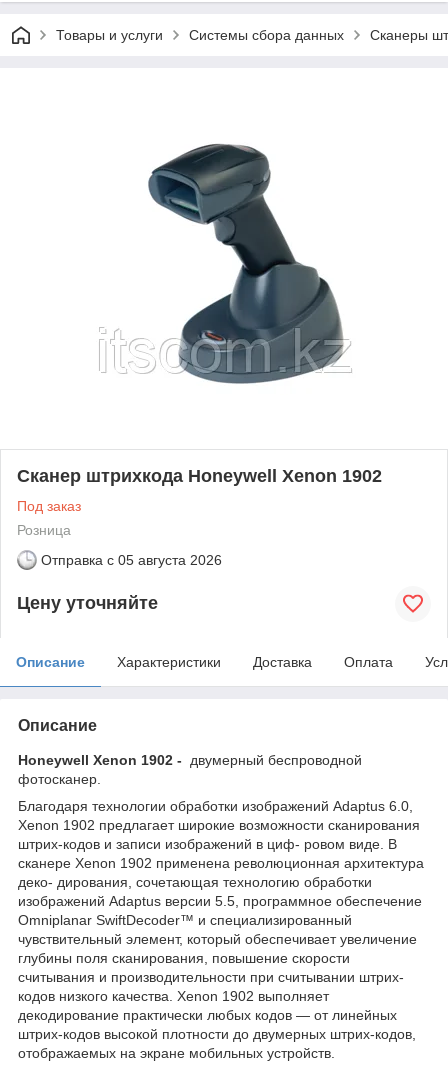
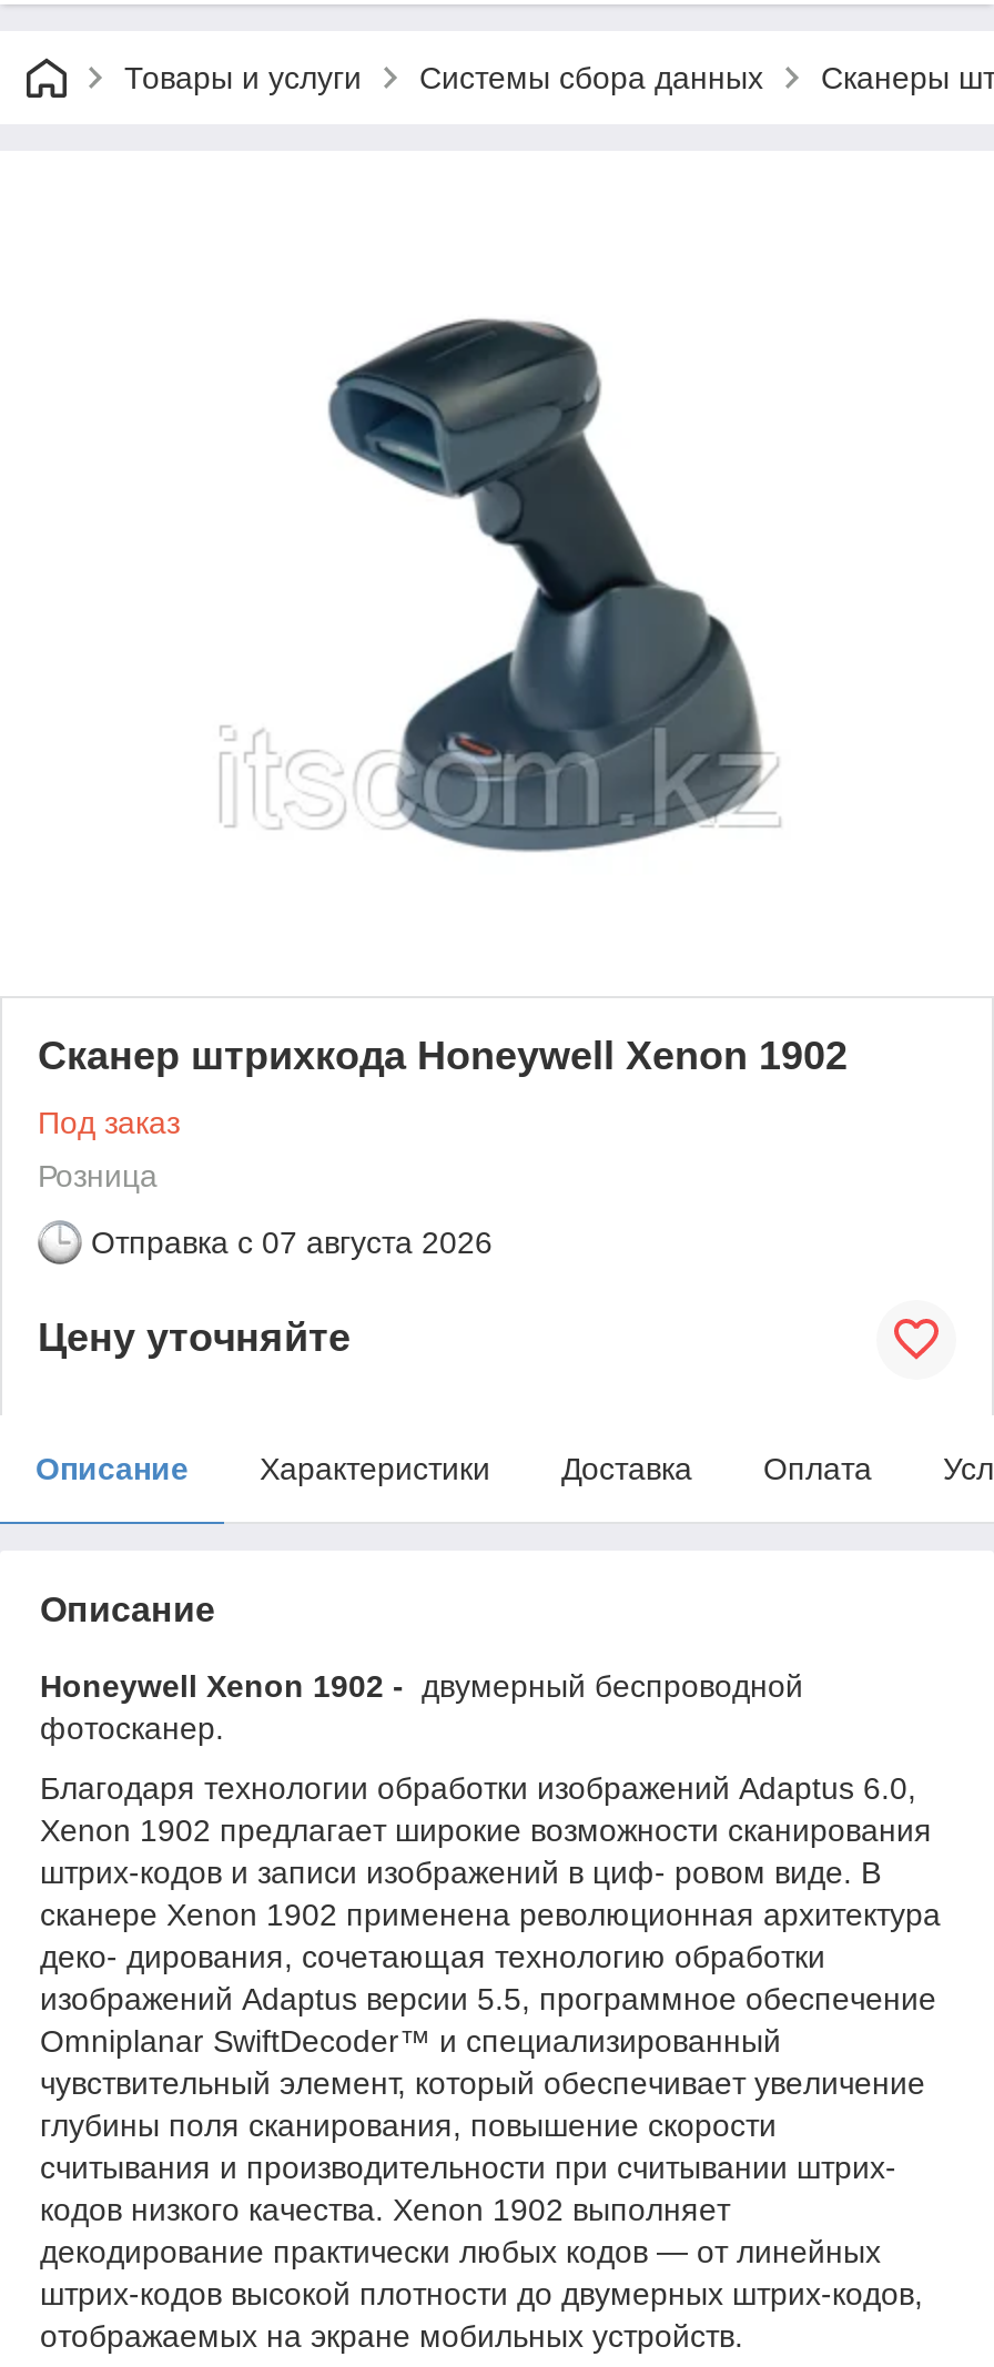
[41,552,222,568] Отправка с 05 августа 2026 -> [91,1224,493,1260] Отправка с 07 августа 2026

